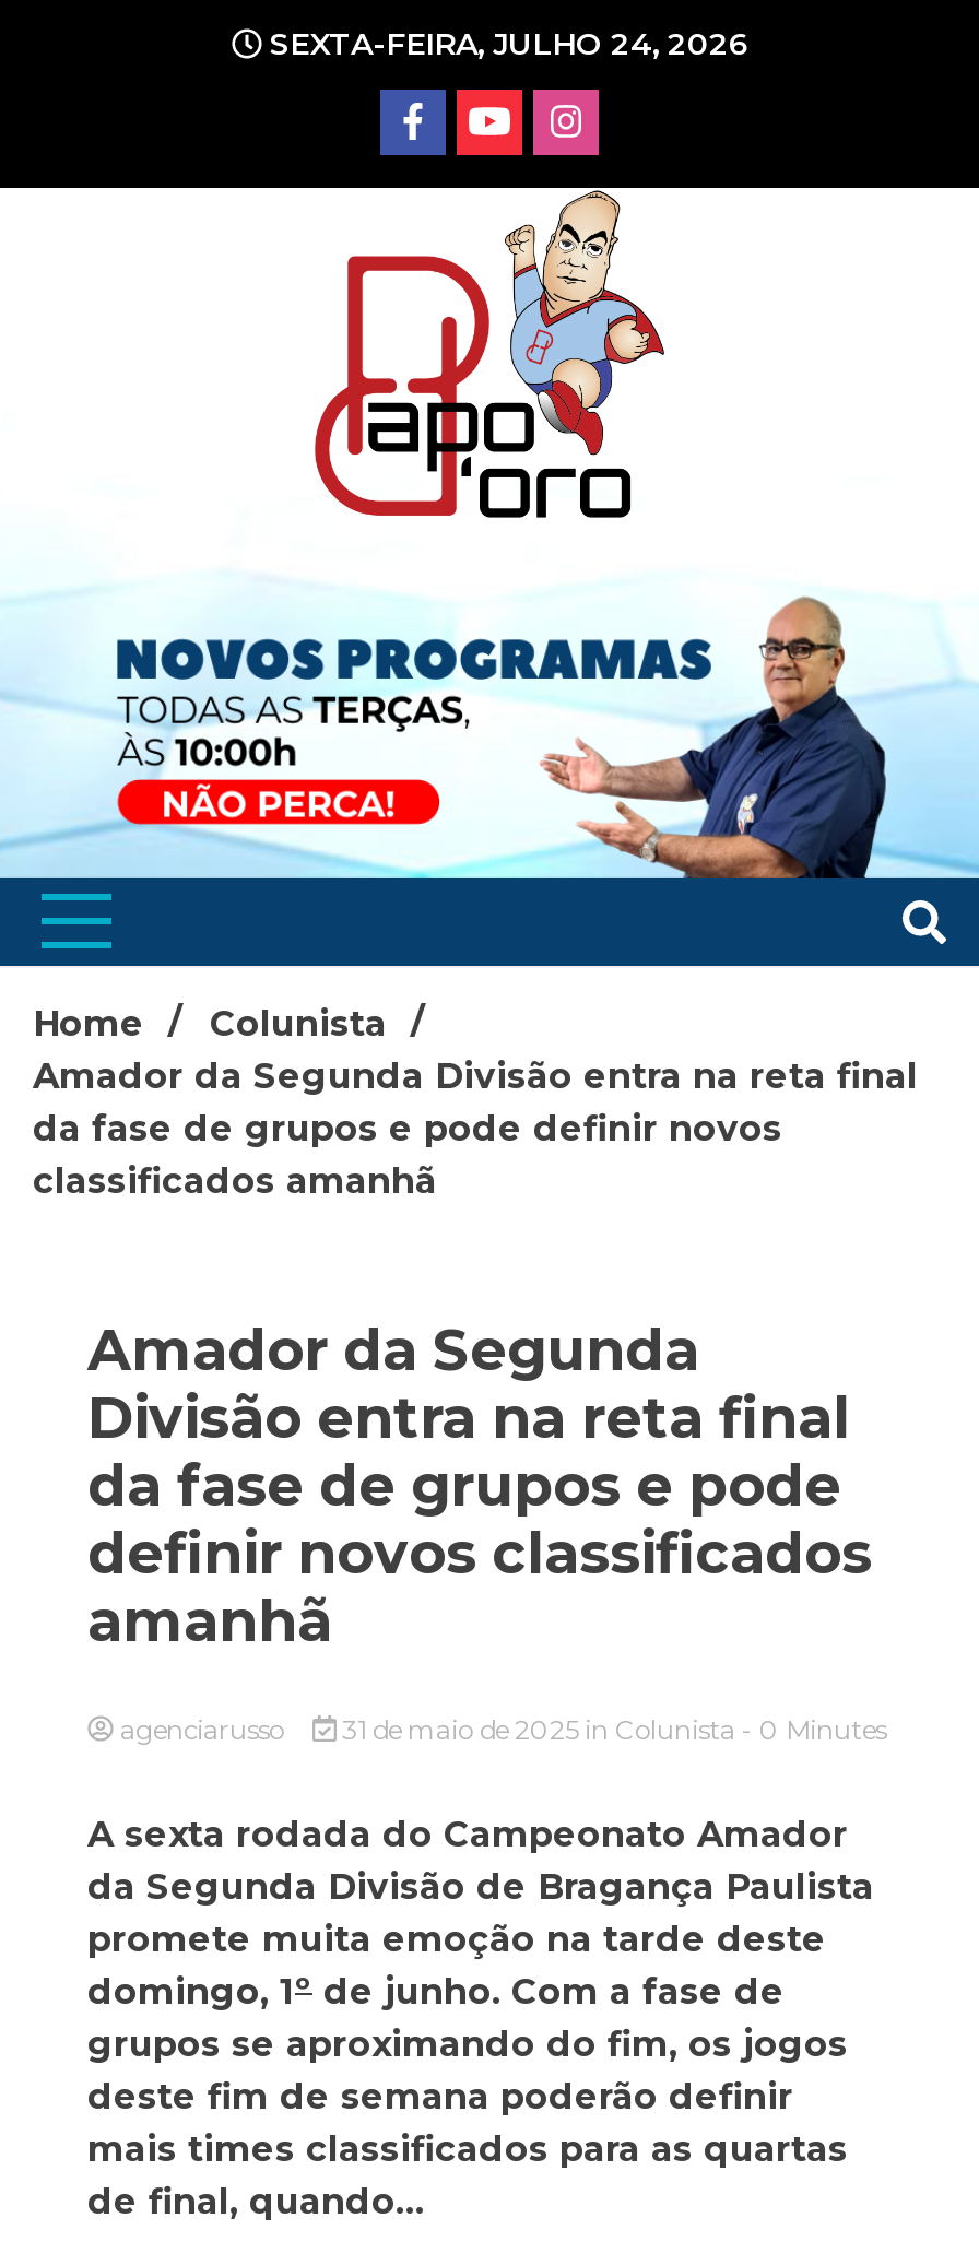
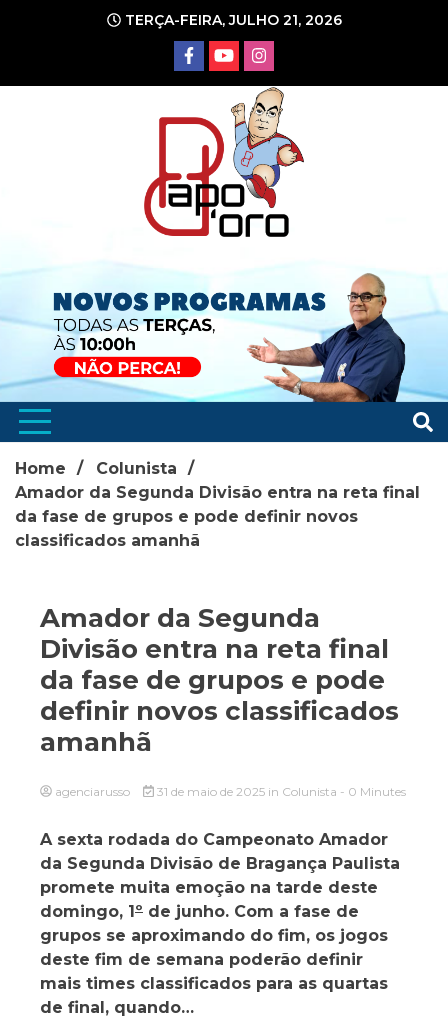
[261,24,748,63] SEXTA-FEIRA, JULHO 24, 2026 -> [120,11,341,29] TERÇA-FEIRA, JULHO 21, 2026

